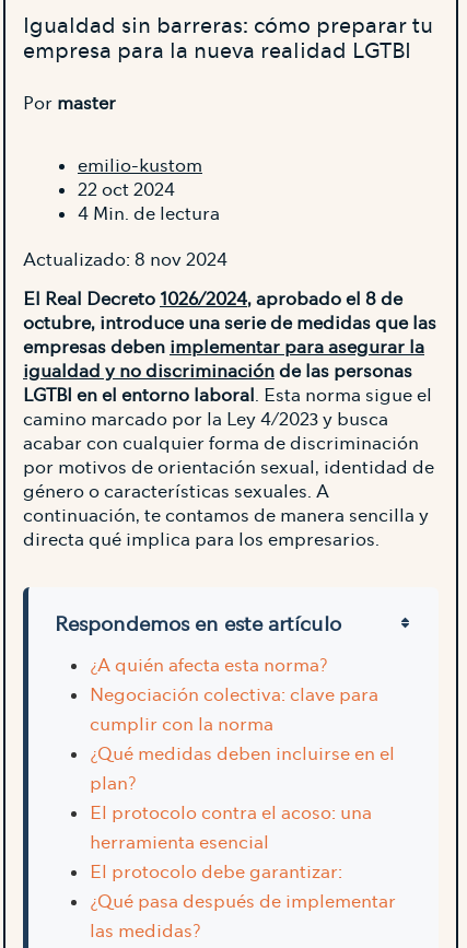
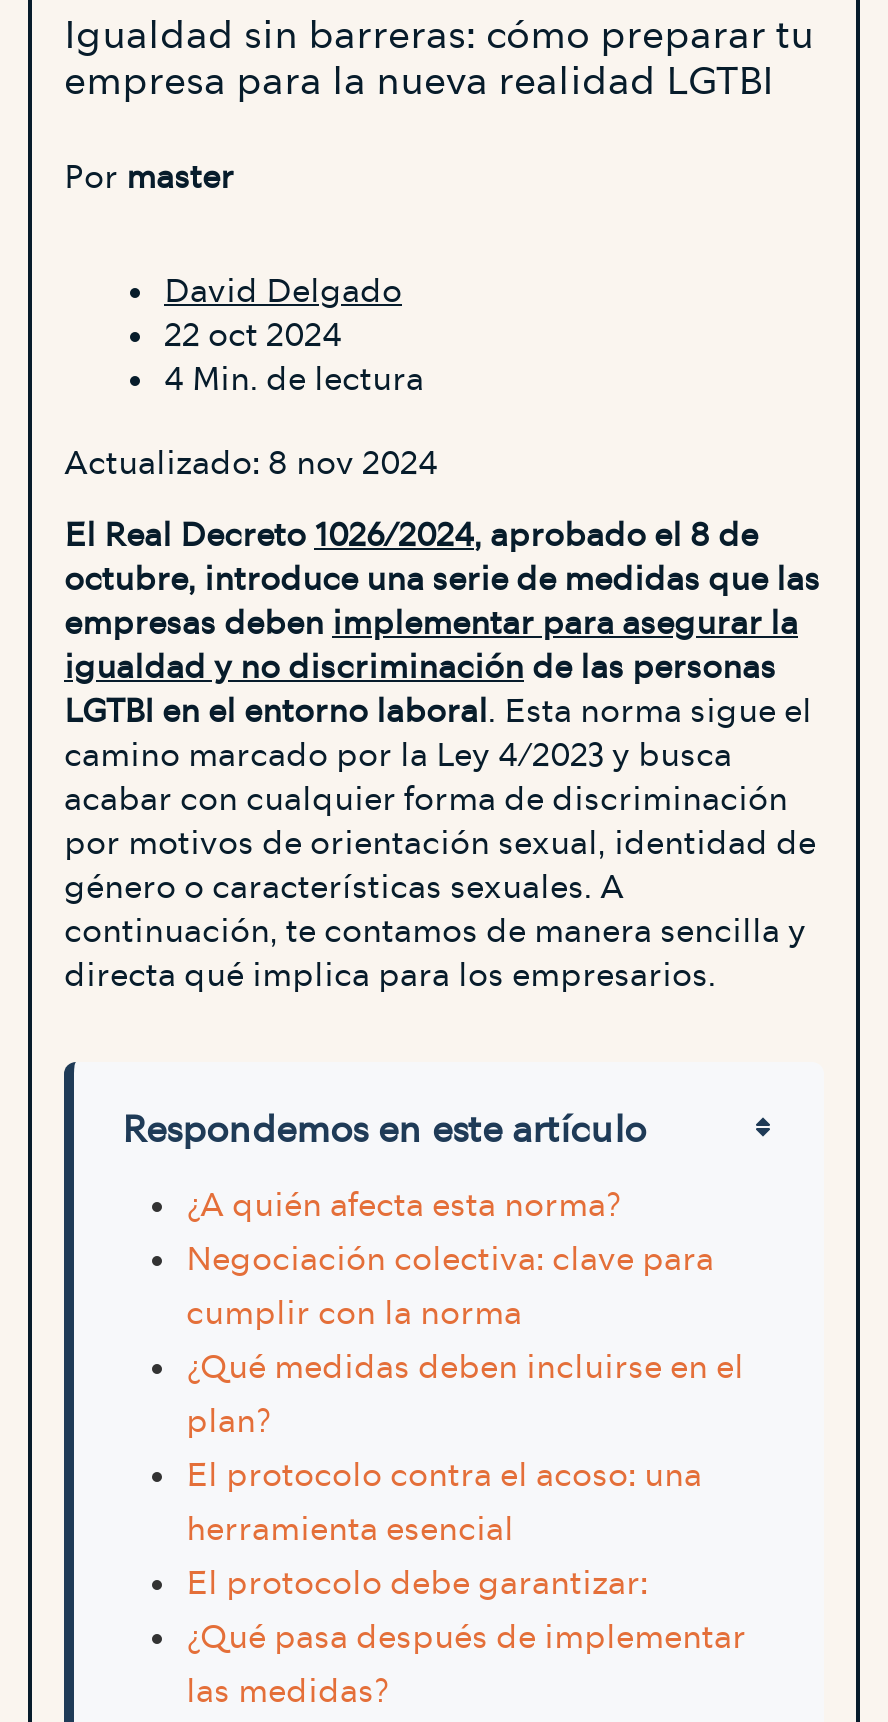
[78,154,202,177] emilio-kustom -> [164,270,402,312] David Delgado

